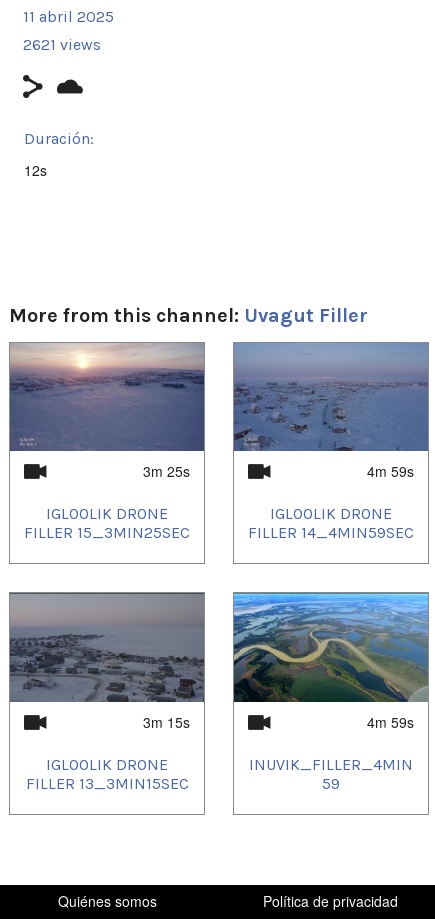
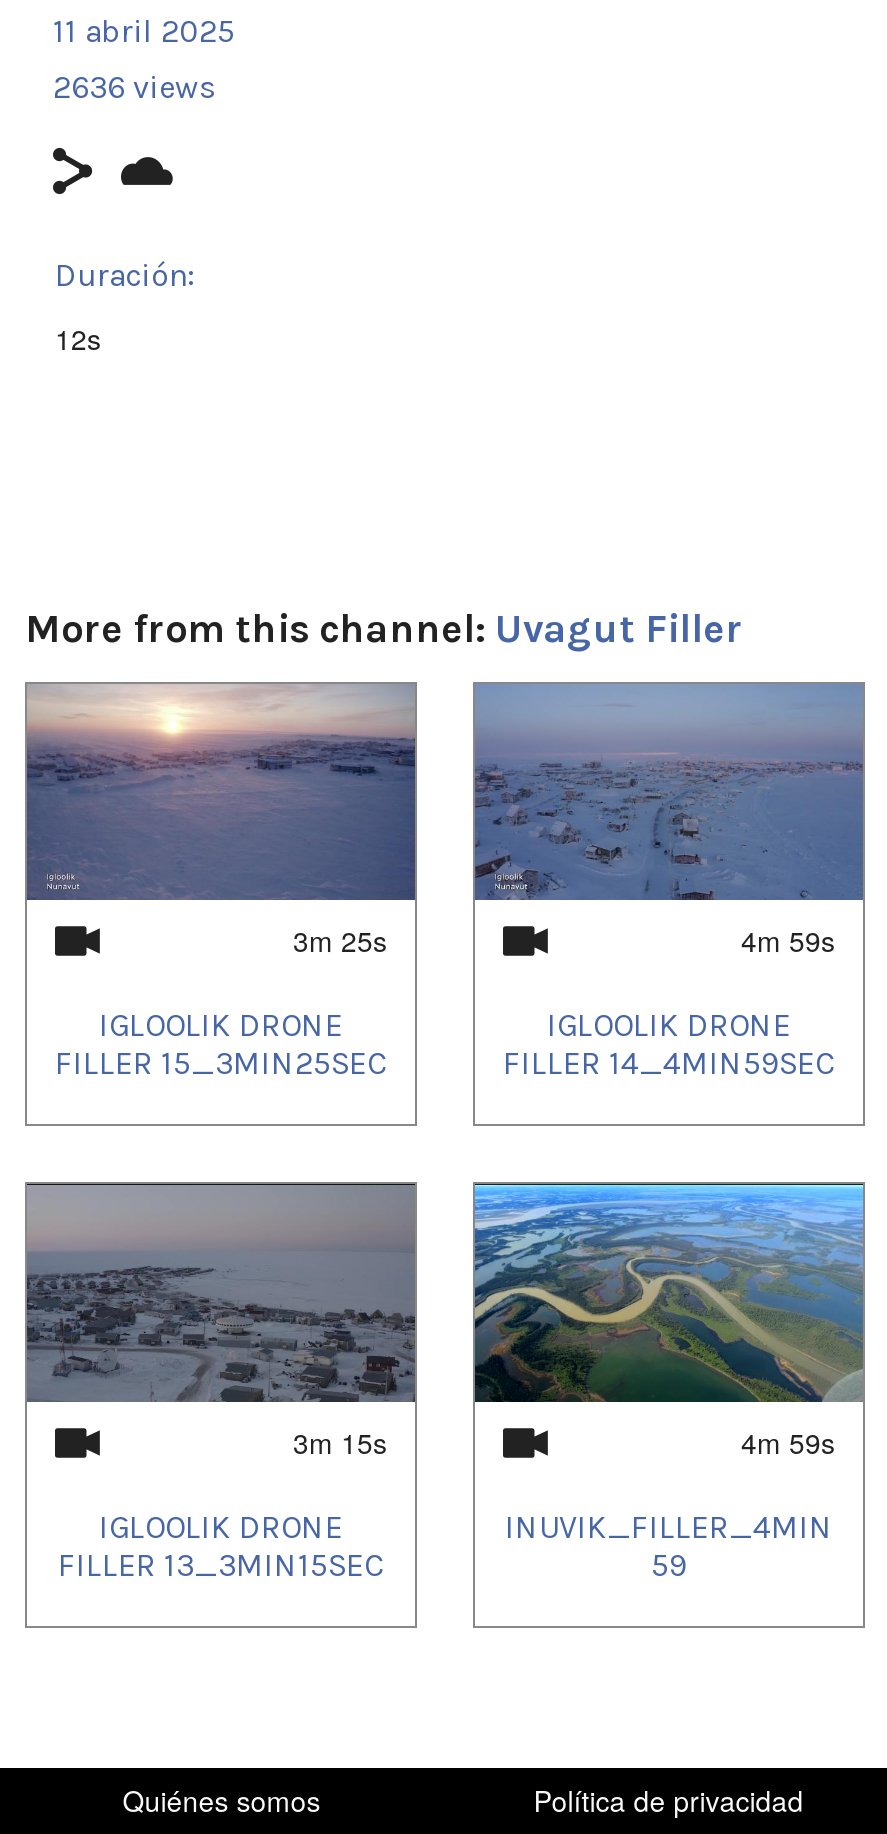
[23,35,101,54] 2621 views -> [53,68,215,106] 2636 views

